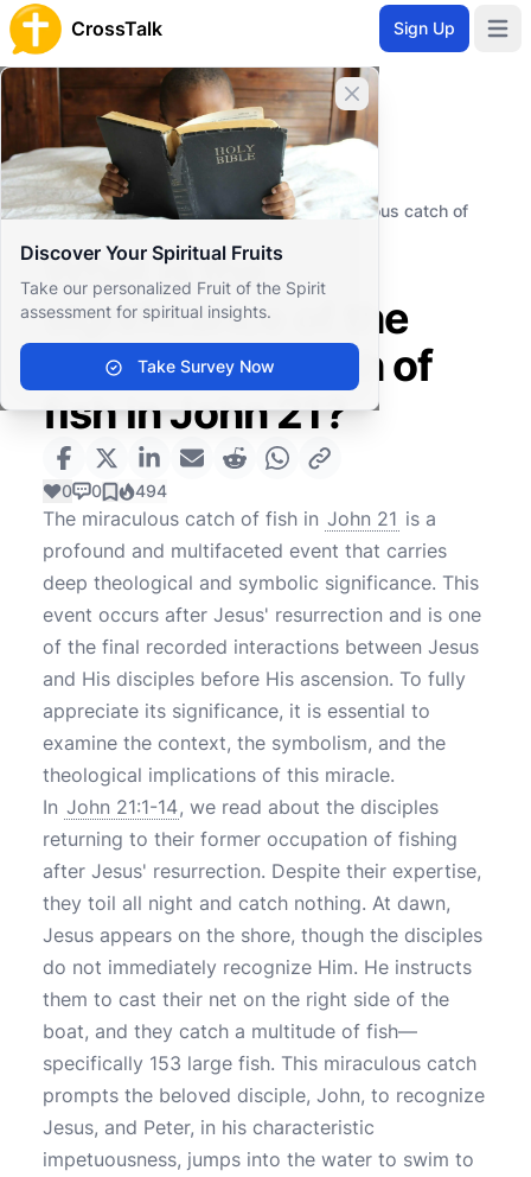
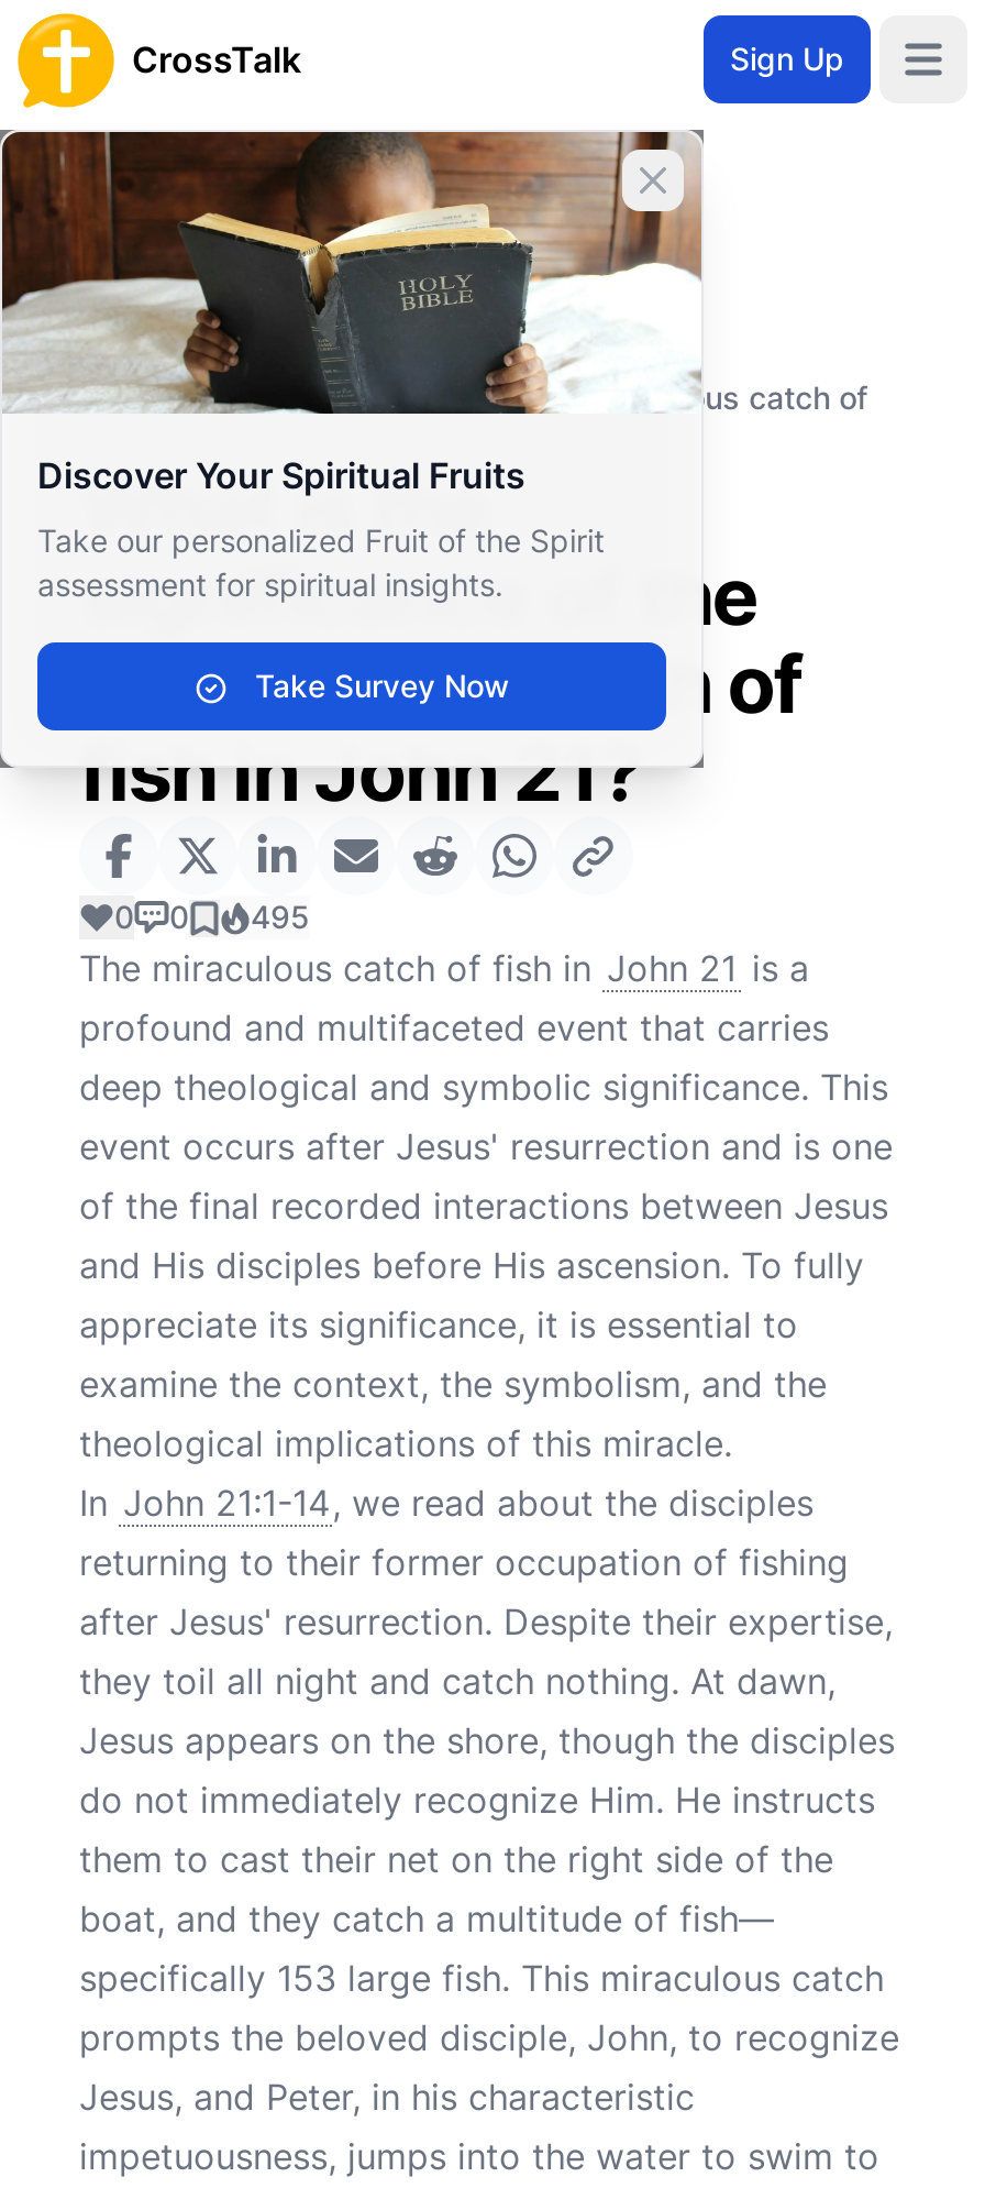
[62,481,167,501] 0 0 494 -> [114,898,310,935] 0 0 495

